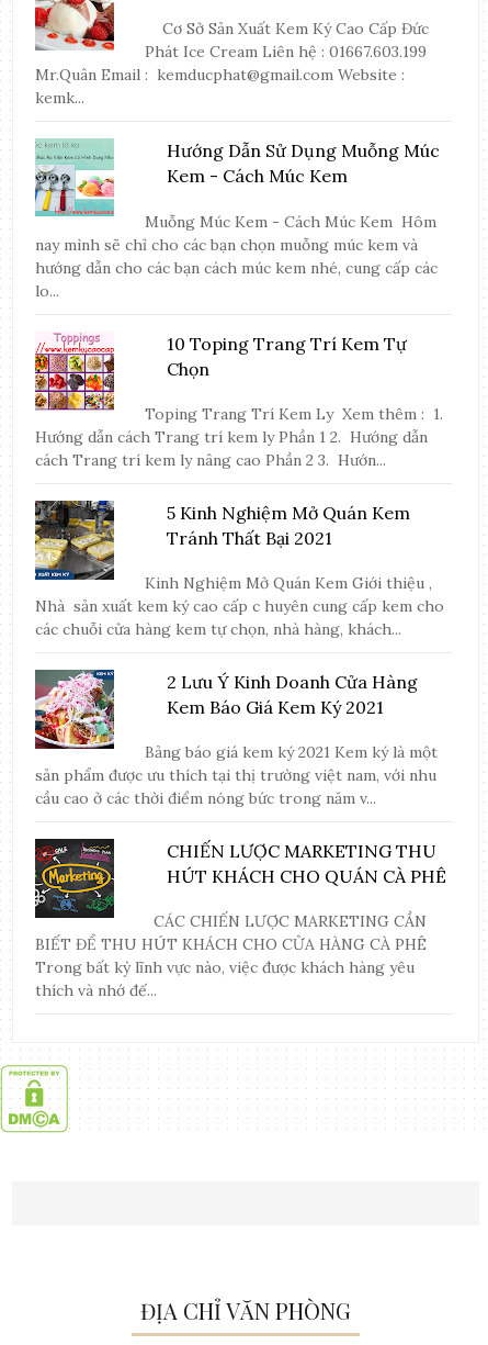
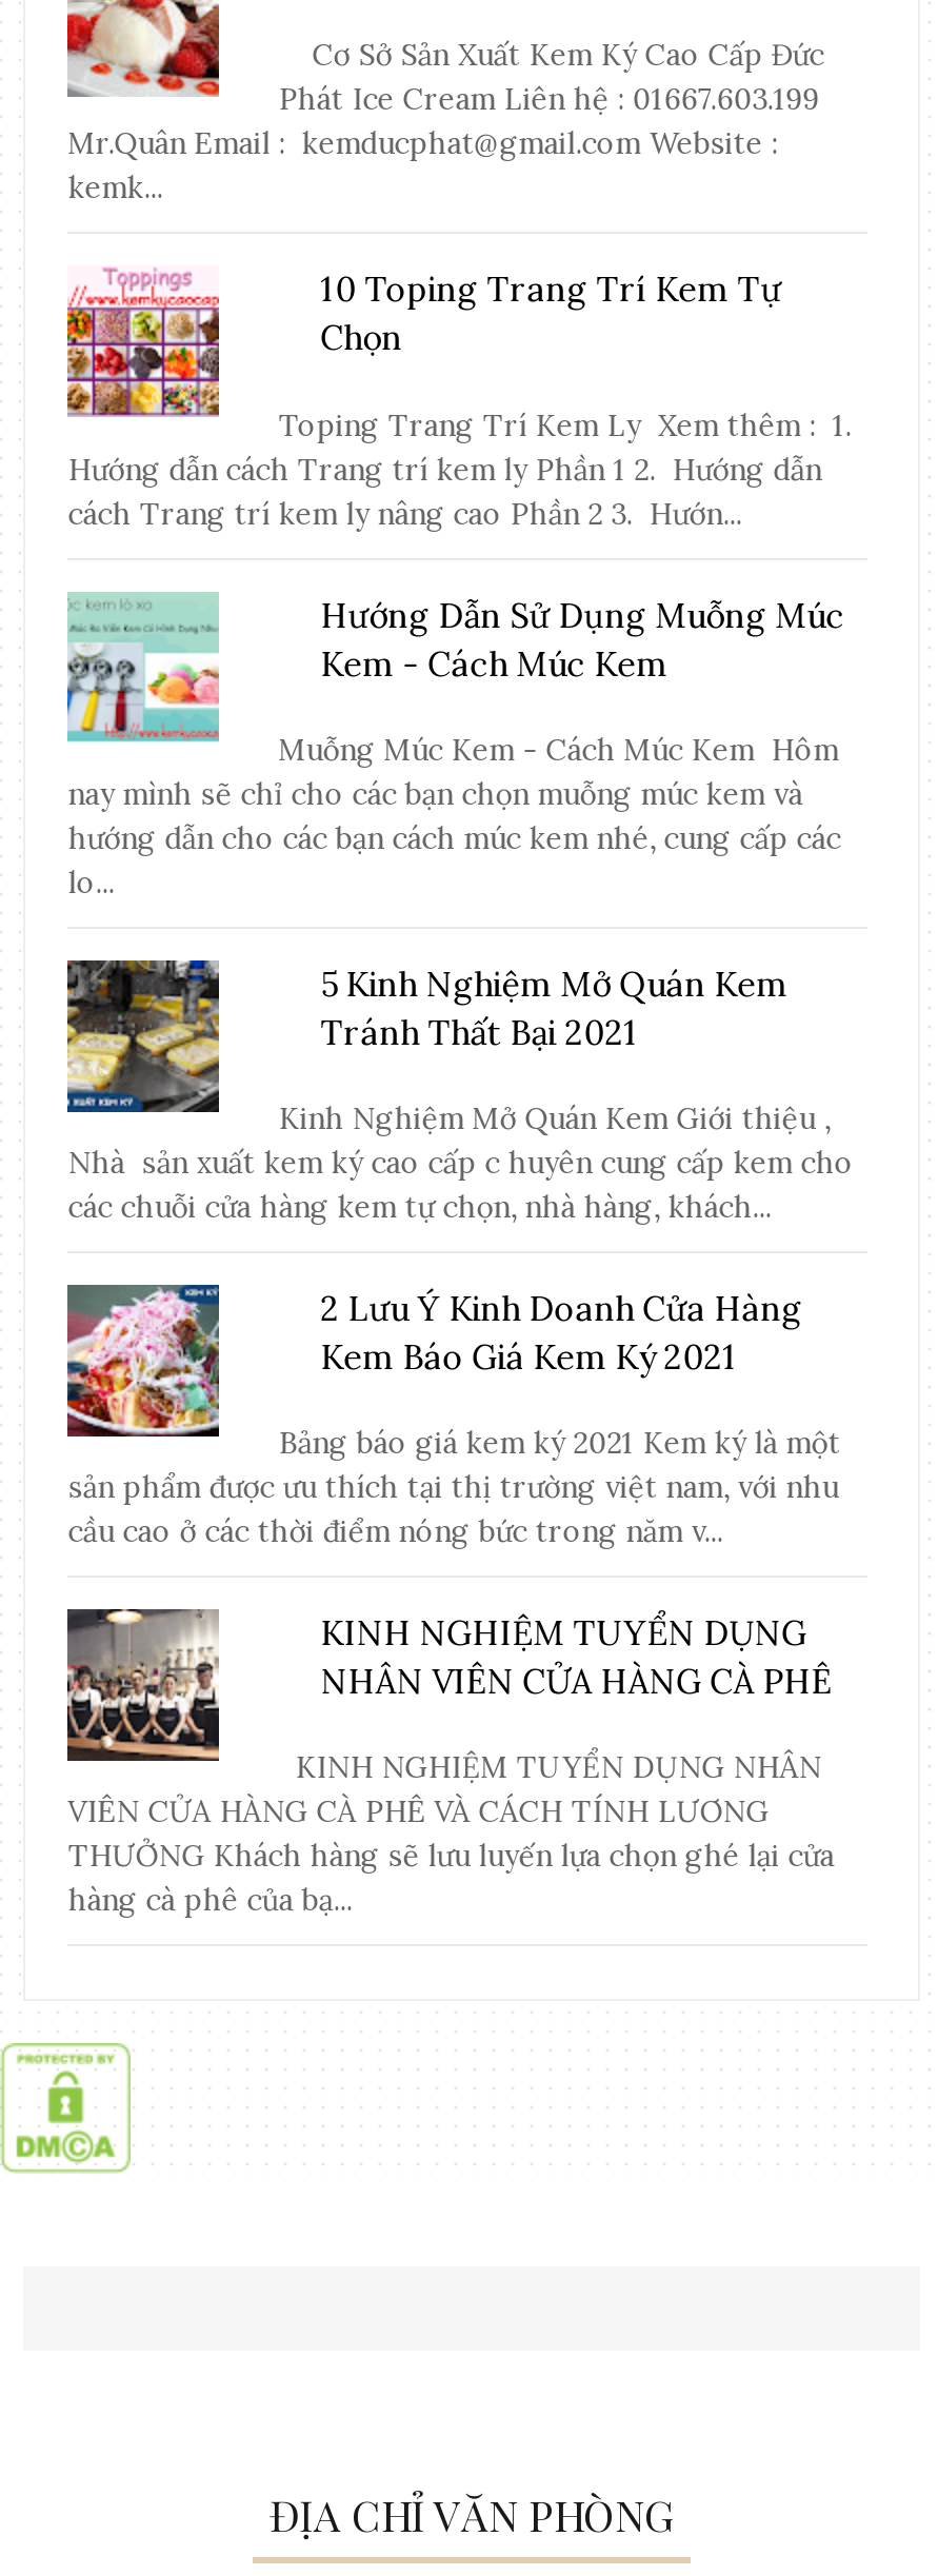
moved [33,140,440,300] -> [63,593,845,901]: [image] | Hướng Dẫn Sử Dụng Muỗng Múc | Kem - Cách Múc Kem | Muỗng Múc Kem - Cách Múc Kem Hôm | nay mình sẽ chỉ cho các bạn chọn muỗng múc kem và | hướng dẫn cho các bạn cách múc kem nhé, cung cấp các | lo...
moved [34,332,448,470] -> [65,265,859,532]: [image] | 10 Toping Trang Trí Kem Tự | Chọn | Toping Trang Trí Kem Ly Xem thêm : 1. | Hướng dẫn cách Trang trí kem ly Phần 1 2. Hướng dẫn | cách Trang trí kem ly nâng cao Phần 2 3. Hướn...
[34,839,427,1001] [image] | CÁC CHIẾN LƯỢC MARKETING CẦN | BIẾT ĐỂ THU HÚT KHÁCH CHO CỬA HÀNG CÀ PHÊ | Trong bất kỳ lĩnh vực nào, việc được khách hàng yêu | thích và nhớ đế... -> [65,1607,834,1919] [image] | KINH NGHIỆM TUYỂN DỤNG NHÂN | VIÊN CỬA HÀNG CÀ PHÊ VÀ CÁCH TÍNH LƯƠNG | THƯỞNG Khách hàng sẽ lưu luyến lựa chọn ghé lại cửa | hàng cà phê của bạ...
[167,840,447,887] CHIẾN LƯỢC MARKETING THU | HÚT KHÁCH CHO QUÁN CÀ PHÊ -> [320,1612,832,1702] KINH NGHIỆM TUYỂN DỤNG | NHÂN VIÊN CỬA HÀNG CÀ PHÊ

